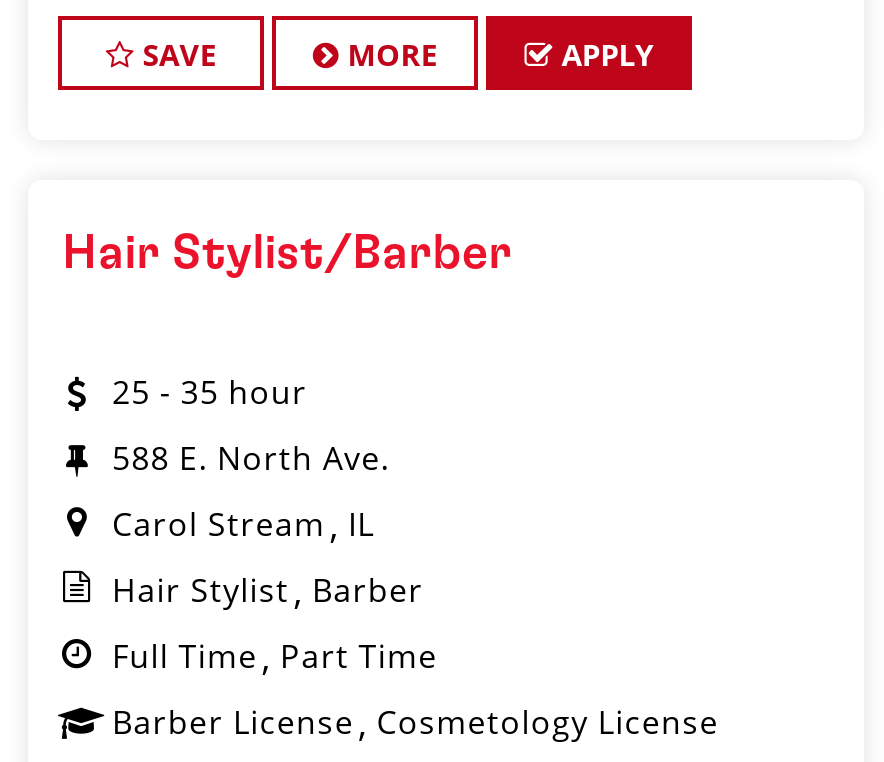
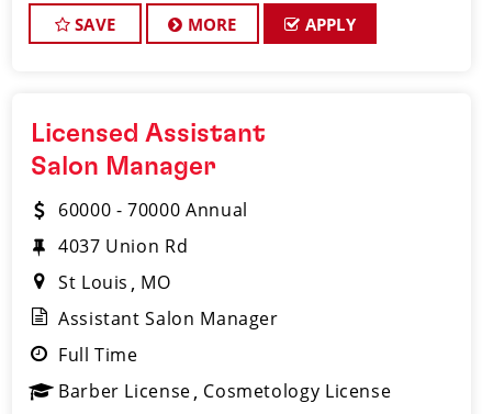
[62,230,512,278] Hair Stylist/Barber -> [31,121,266,180] Licensed Assistant | Salon Manager
[112,370,307,414] 25 - 35 hour -> [58,198,248,222] 60000 - 70000 Annual
[112,436,390,480] 588 E. North Ave. -> [58,234,188,258] 4037 Union Rd
[112,502,374,546] Carol Stream IL -> [58,270,171,294] St Louis MO
[112,568,424,612] Hair Stylist Barber -> [58,306,279,331] Assistant Salon Manager
[112,634,438,678] Full Time Part Time -> [58,343,138,367] Full Time

